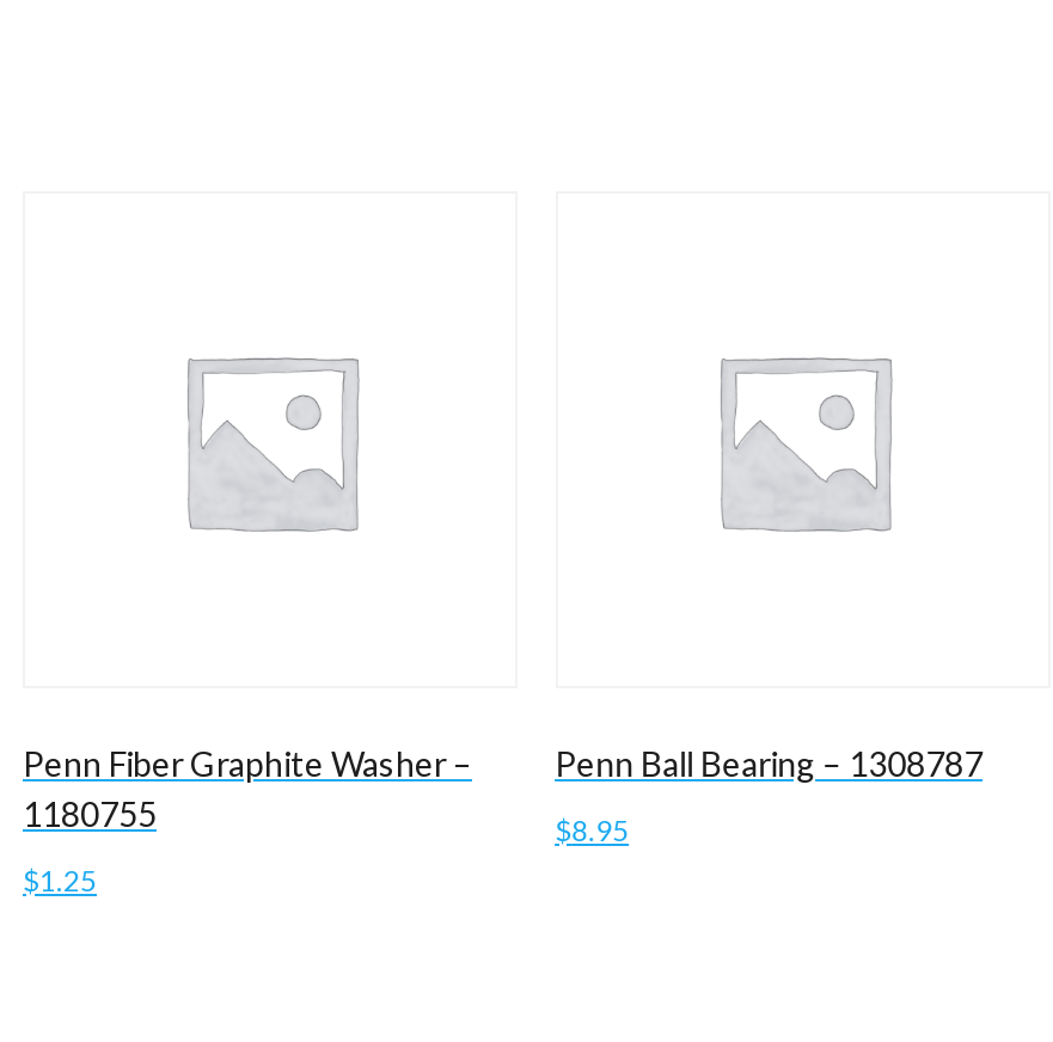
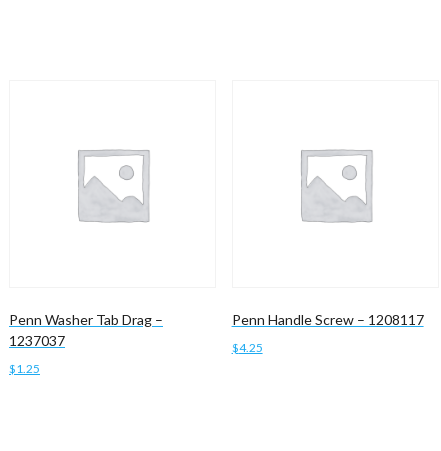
[23,743,472,783] Penn Fiber Graphite Washer – -> [9,311,163,328] Penn Washer Tab Drag –
[555,743,983,783] Penn Ball Bearing – 1308787 -> [232,311,424,328] Penn Handle Screw – 1208117
[23,793,157,834] 1180755 -> [9,332,65,349] 1237037
[555,812,629,848] $8.95 -> [232,340,263,355] $4.25

